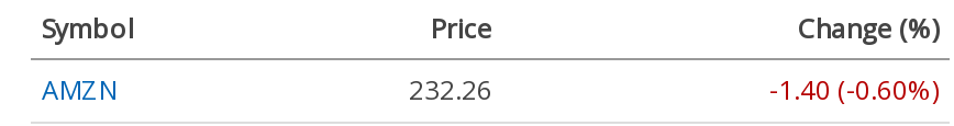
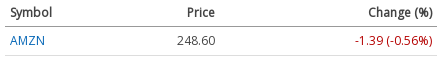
[409,70,492,108] 232.26 -> [177,32,215,49] 248.60
[769,70,939,108] -1.40 (-0.60%) -> [355,32,432,49] -1.39 (-0.56%)

